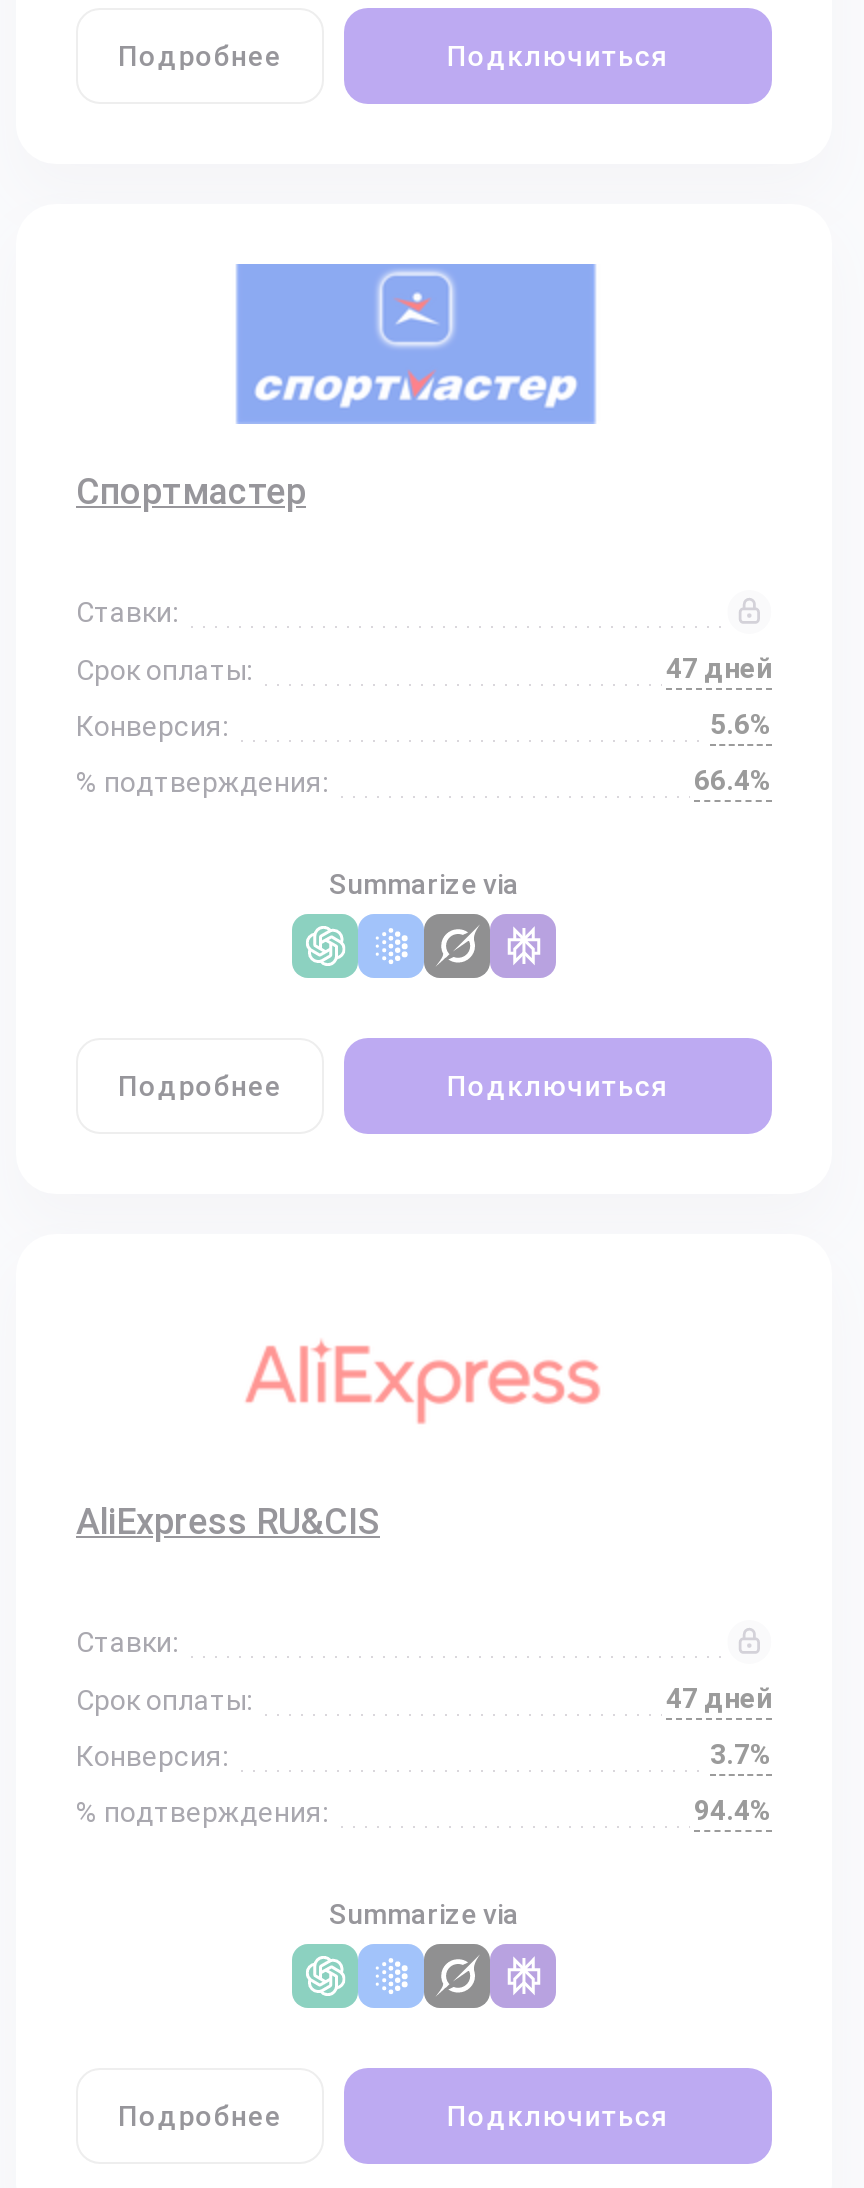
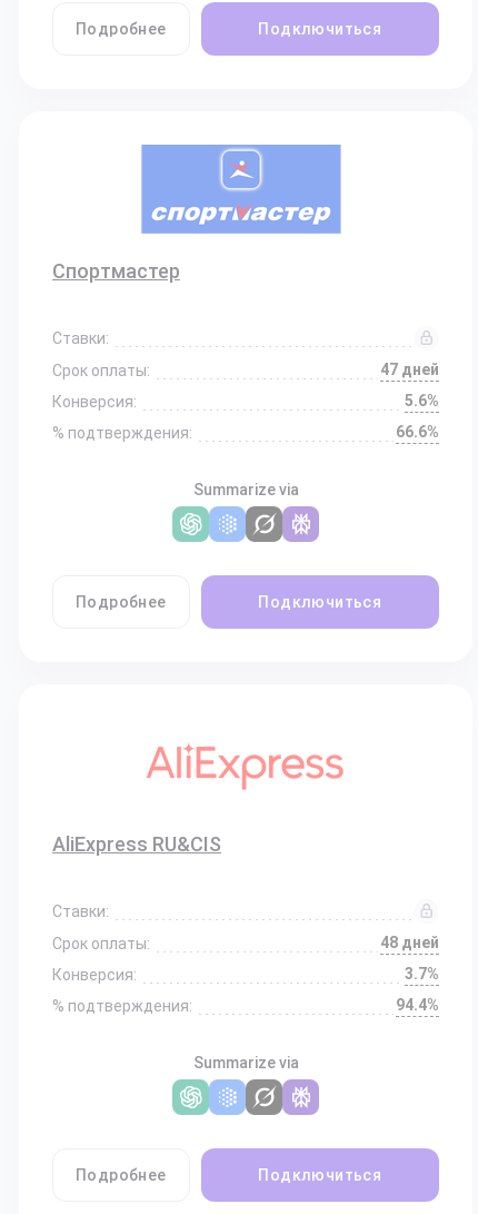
[694,764,772,796] 66.4% -> [396,423,439,441] 66.6%
[666,1682,772,1714] 47 дней -> [380,934,439,951] 48 дней

